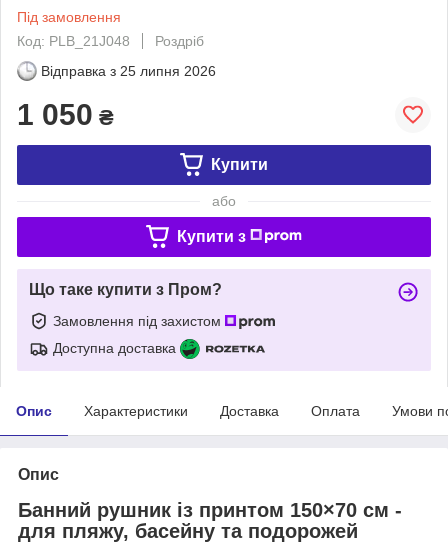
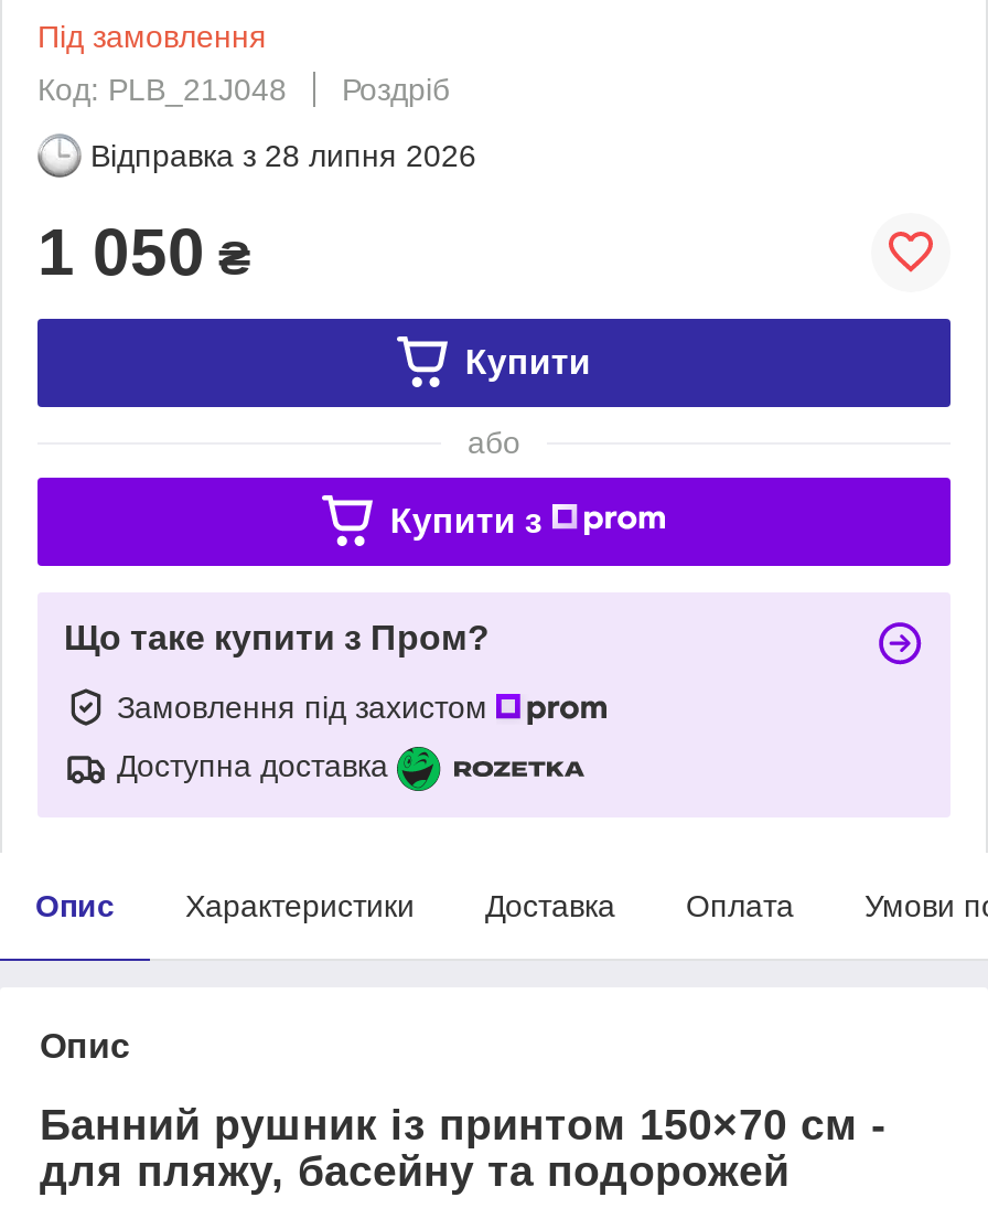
[41,63,216,79] Відправка з 25 липня 2026 -> [90,137,476,173] Відправка з 28 липня 2026

